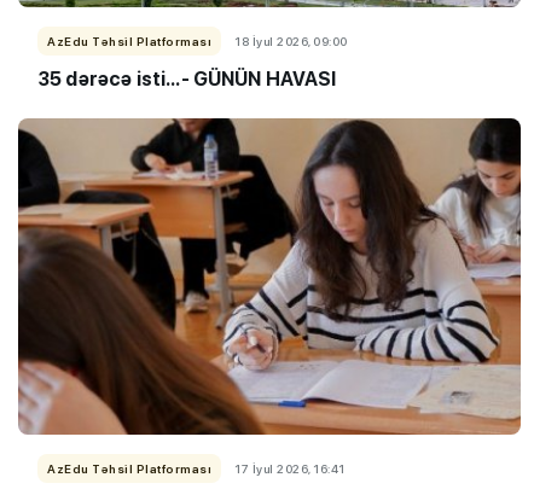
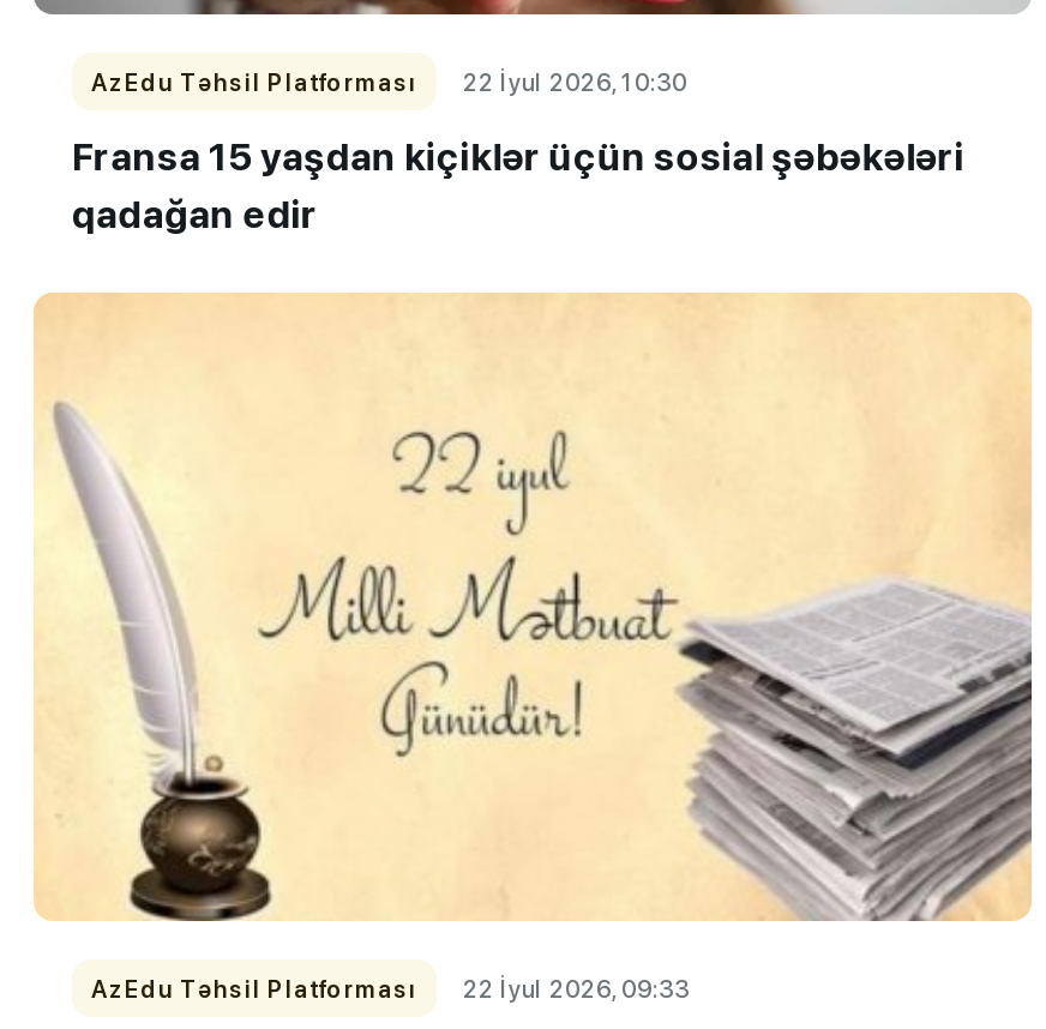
[47,34,347,48] AzEdu Təhsil Platforması 18 İyul 2026, 09:00 -> [91,67,687,95] AzEdu Təhsil Platforması 22 İyul 2026, 10:30
[37,67,337,90] 35 dərəcə isti...- GÜNÜN HAVASI -> [72,134,965,237] Fransa 15 yaşdan kiçiklər üçün sosial şəbəkələri | qadağan edir
[17,117,522,476] [image] | AzEdu Təhsil Platforması 17 İyul 2026, 16:41 -> [34,293,1034,1002] [image] | AzEdu Təhsil Platforması 22 İyul 2026, 09:33

